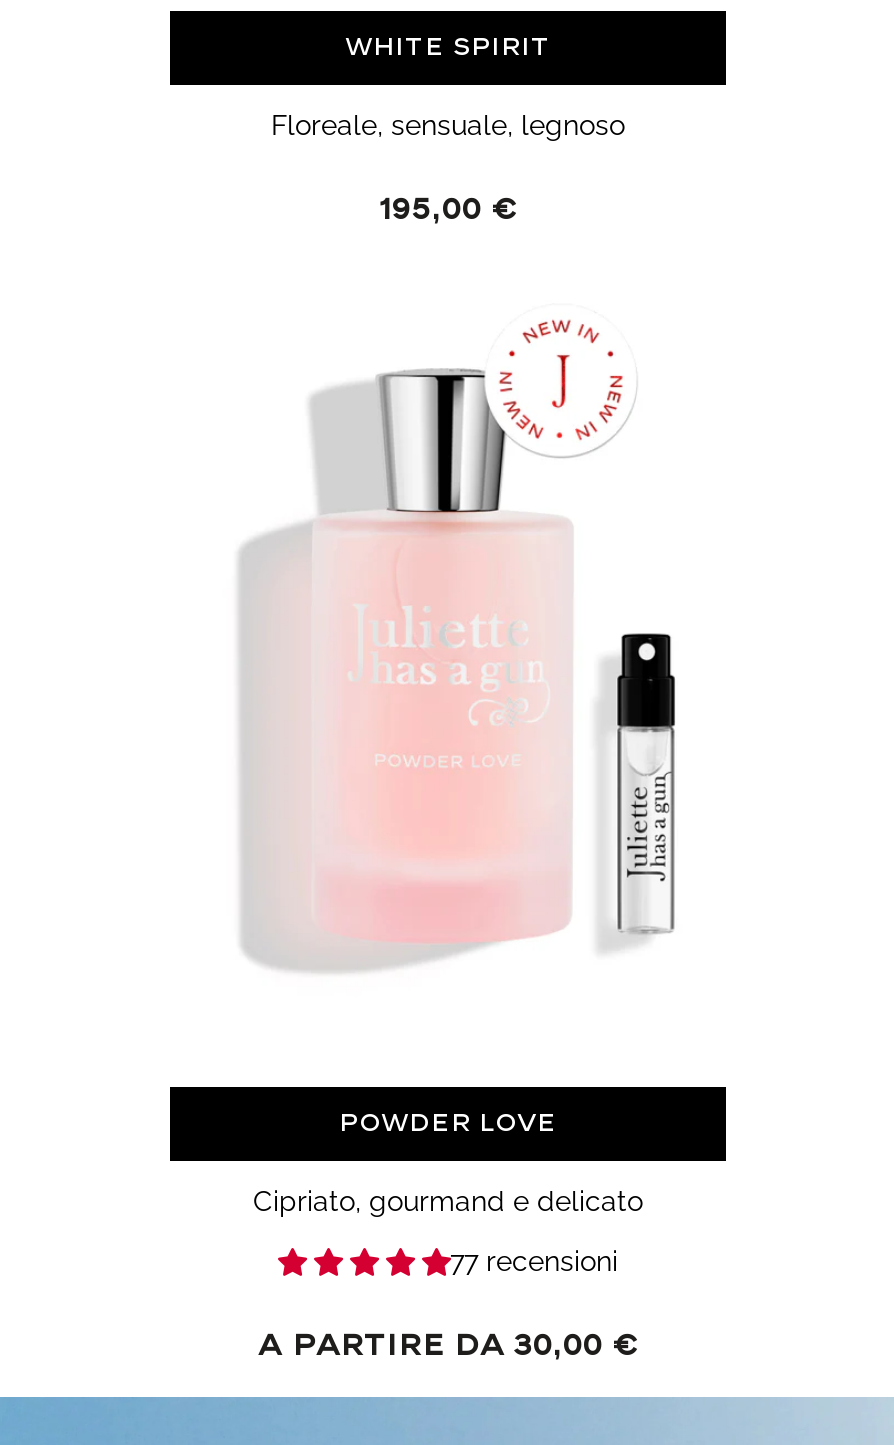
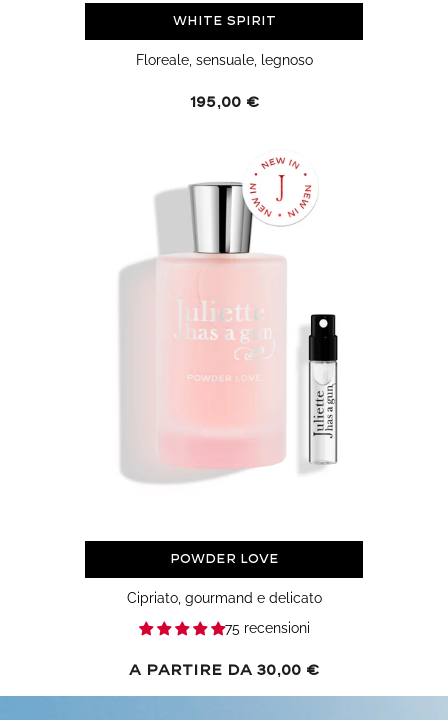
[450,1246,618,1278] 77 recensioni -> [224,620,309,636] 75 recensioni

